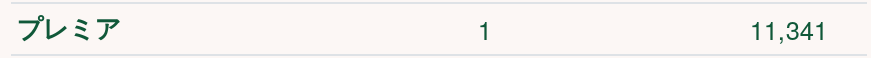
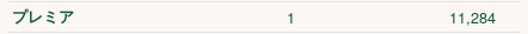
[750,11,828,49] 11,341 -> [450,6,496,29] 11,284

